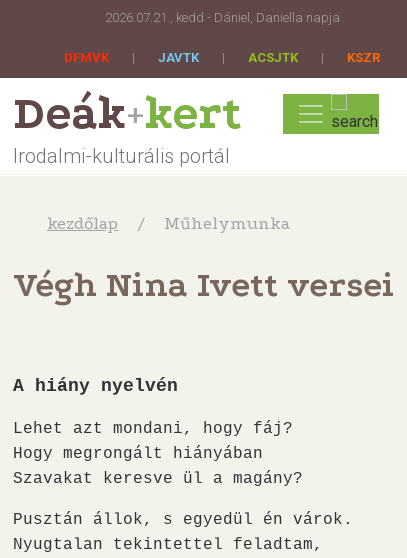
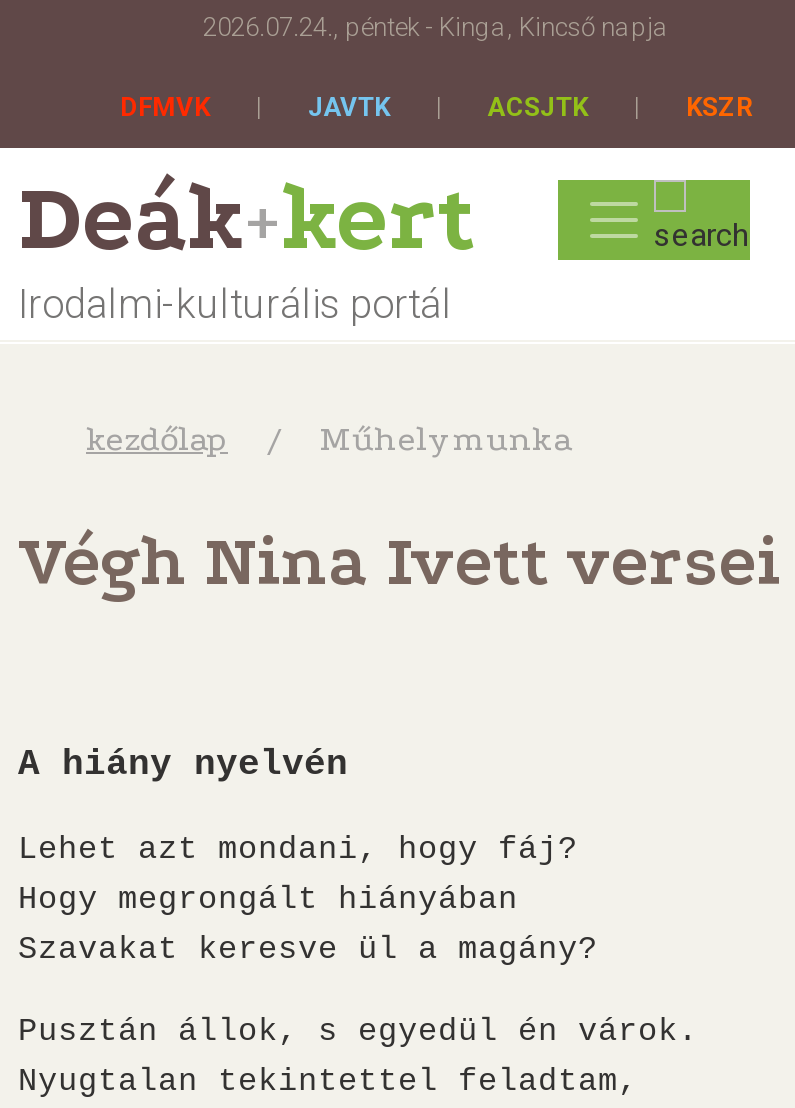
[104,10,339,25] 2026.07.21., kedd - Dániel, Daniella napja -> [203,12,669,42] 2026.07.24., péntek - Kinga, Kincső napja

